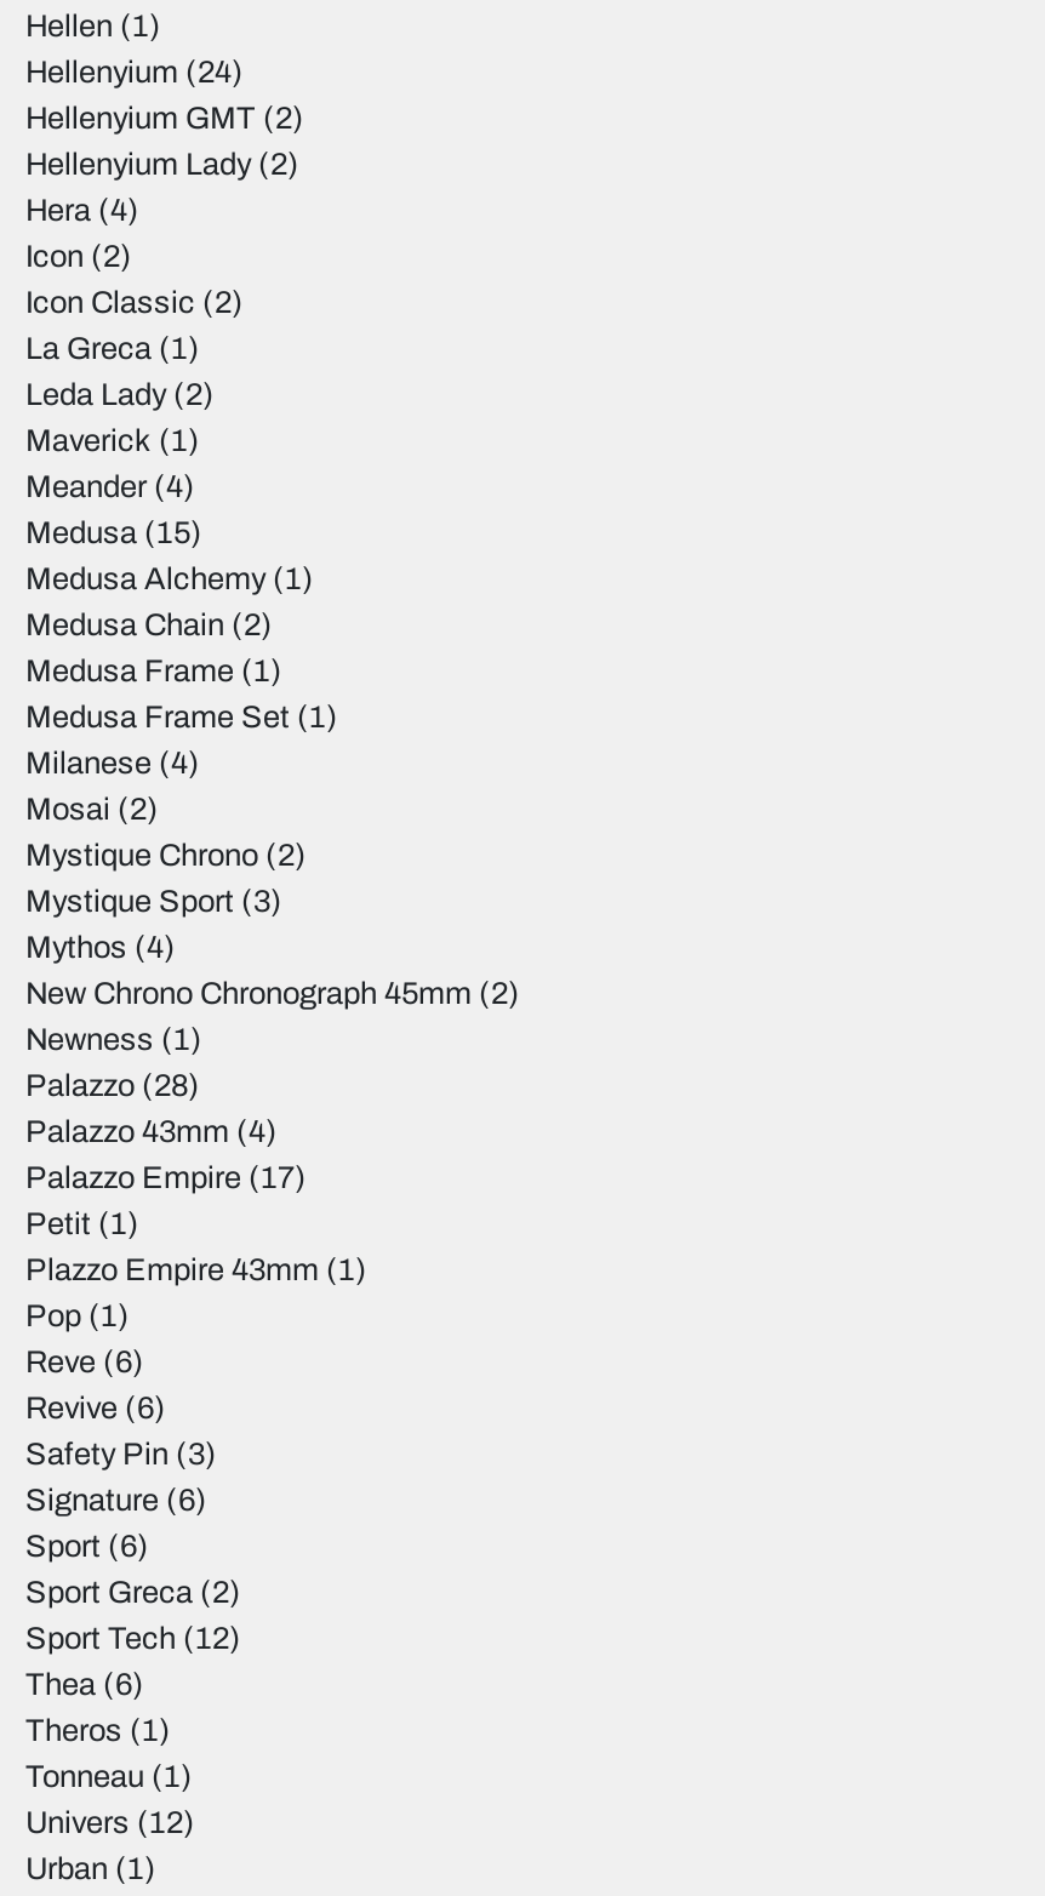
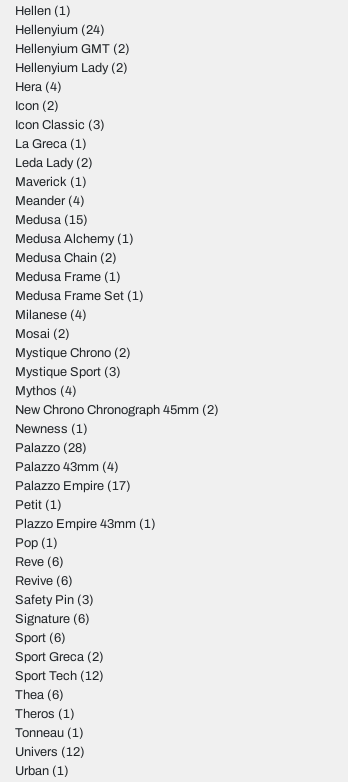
[25,286,244,320] Icon Classic (2) -> [15,118,105,132] Icon Classic (3)

